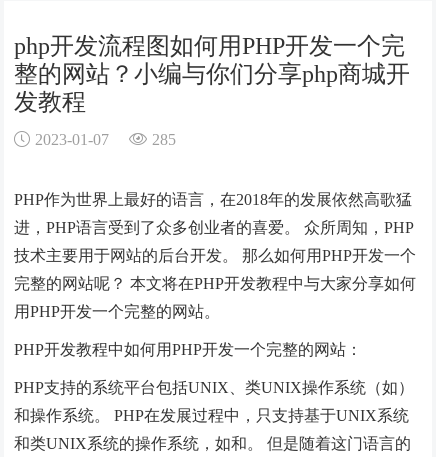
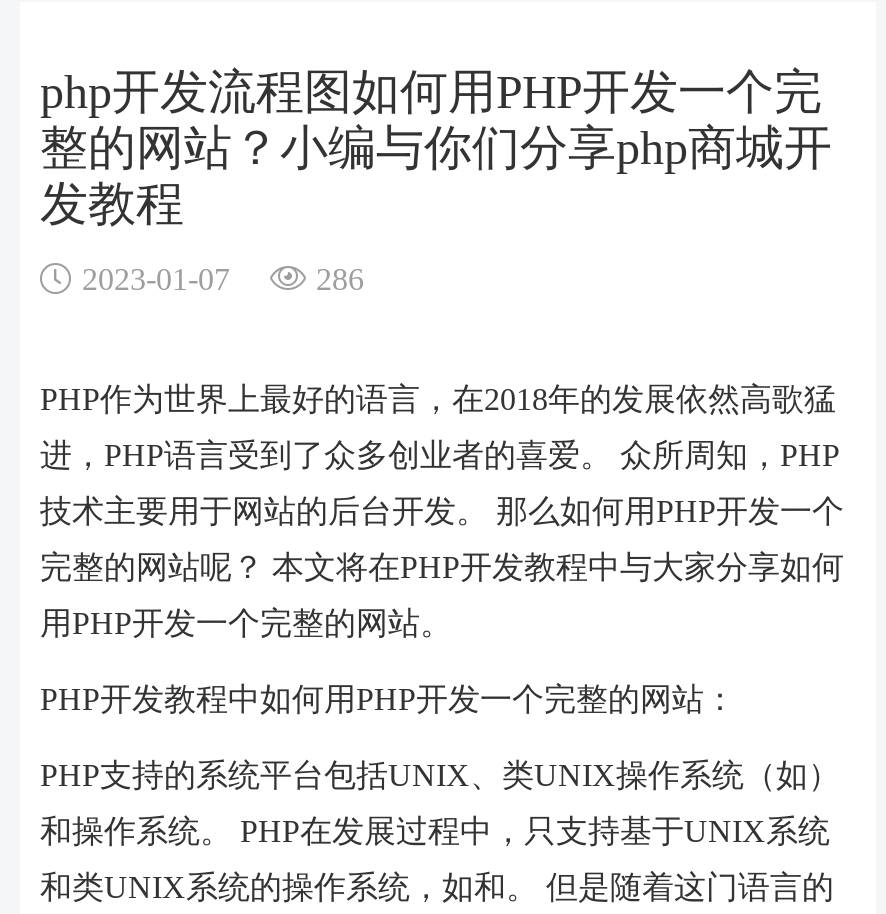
[152,131,176,147] 285 -> [316,262,364,294] 286

